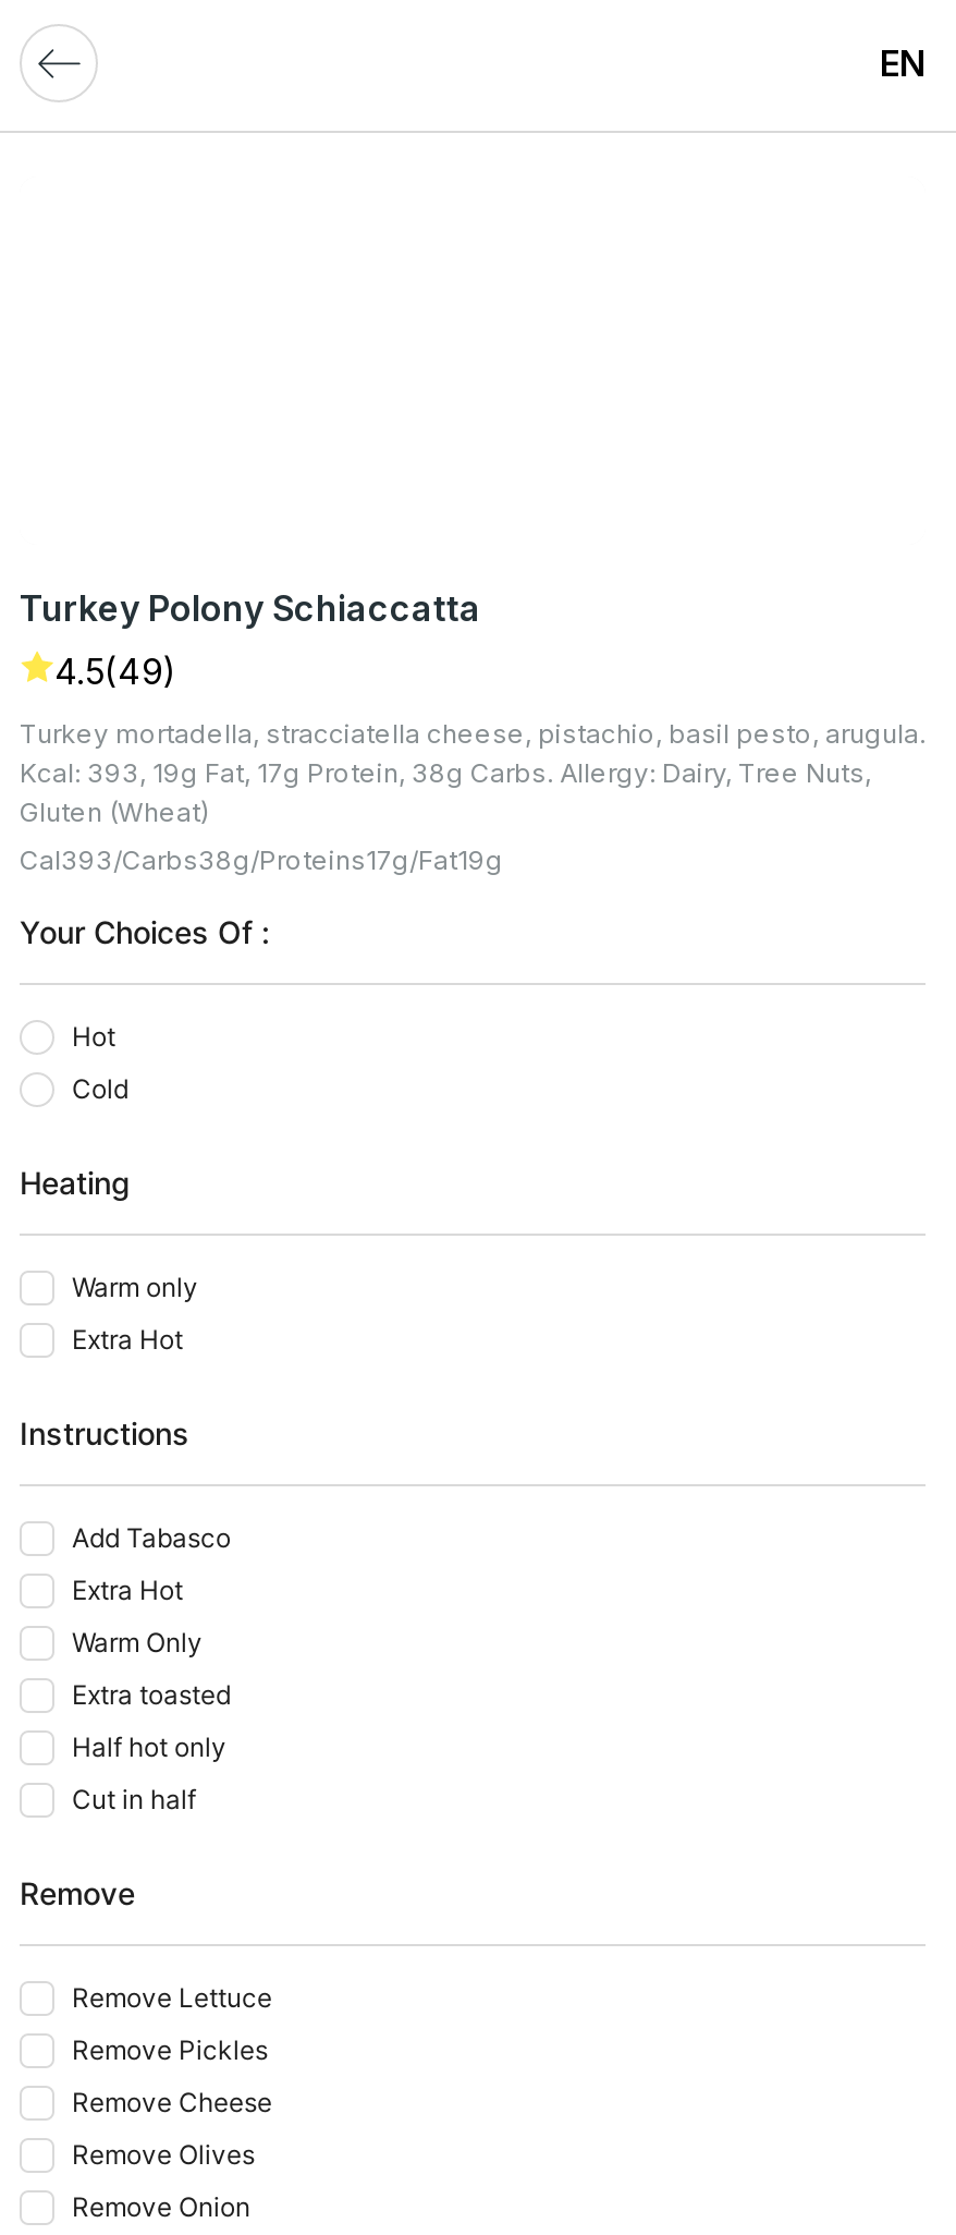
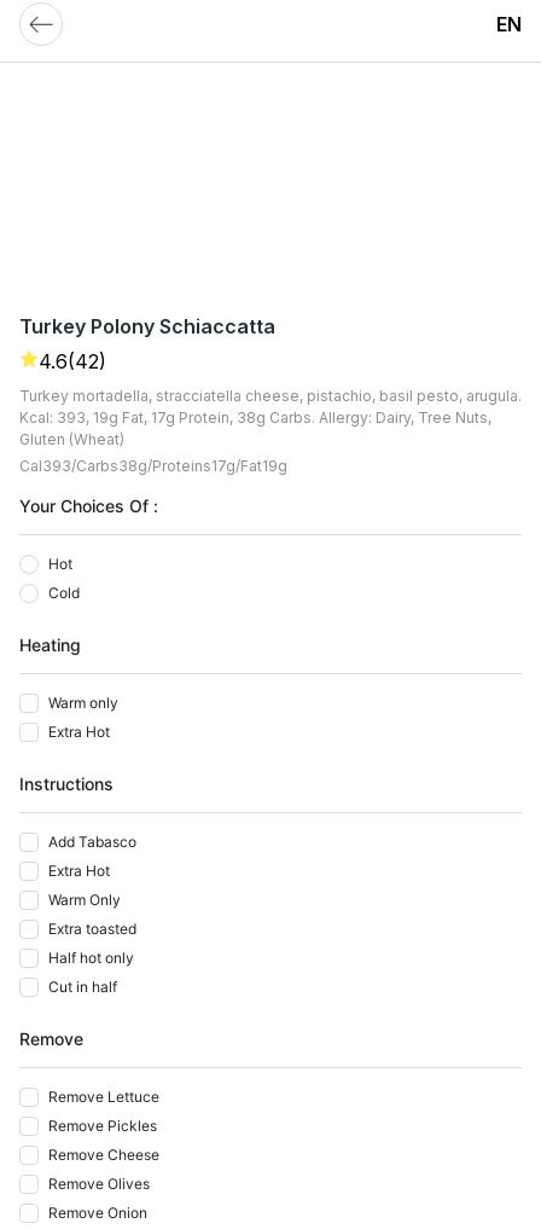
[54,649,176,693] 4.5(49) -> [39,349,106,373] 4.6(42)

